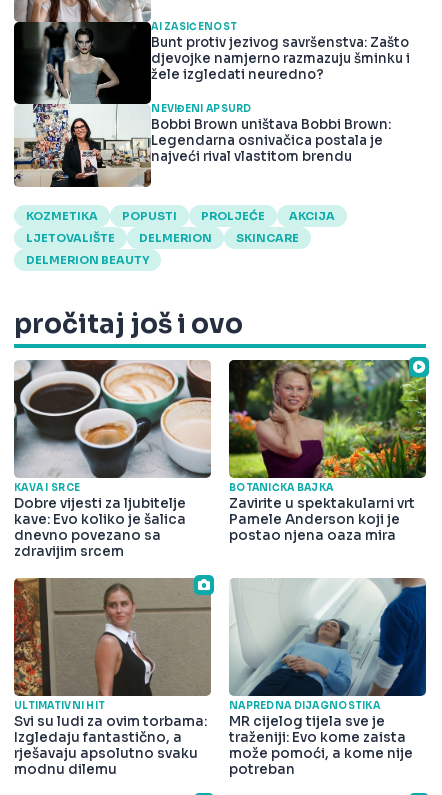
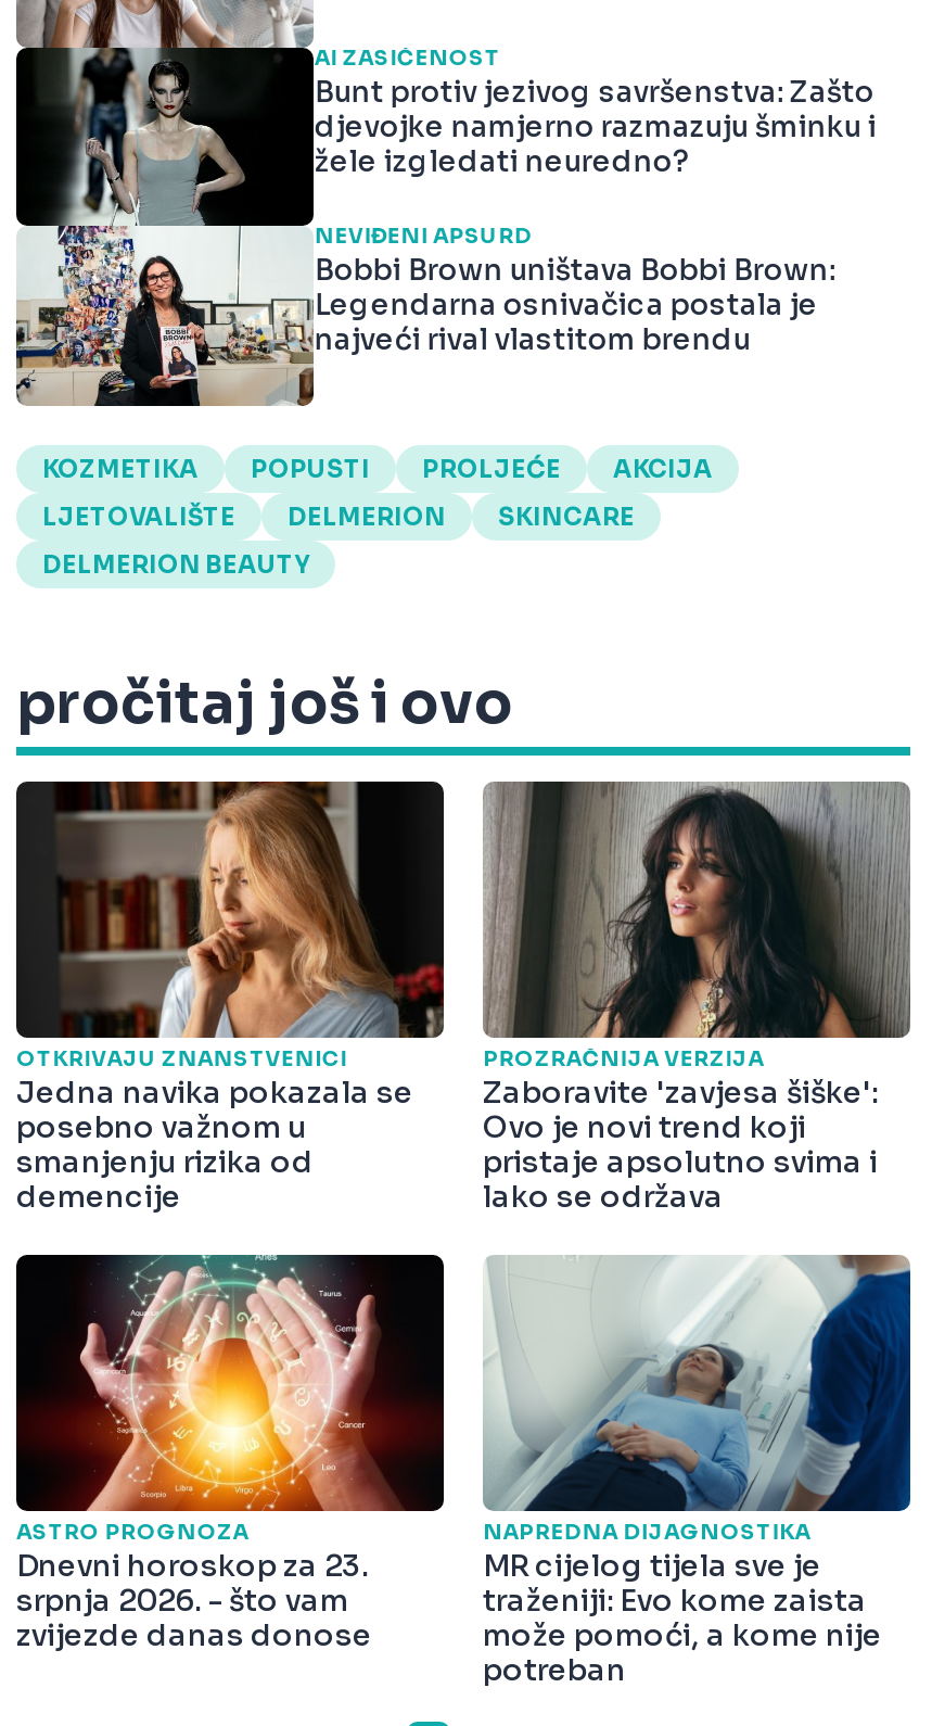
[13,359,211,560] [image] | KAVA I SRCE | Dobre vijesti za ljubitelje | kave: Evo koliko je šalica | dnevno povezano sa | zdravijim srcem -> [14,779,446,1215] [image] | OTKRIVAJU ZNANSTVENICI | Jedna navika pokazala se | posebno važnom u | smanjenju rizika od | demencije
[229,356,430,544] [image] | BOTANIČKA BAJKA | Zavirite u spektakularni vrt | Pamele Anderson koji je | postao njena oaza mira -> [483,775,917,1215] [image] | PROZRAČNIJA VERZIJA | Zaboravite 'zavjesa šiške': | Ovo je novi trend koji | pristaje apsolutno svima i | lako se održava
[13,574,215,778] [image] | ULTIMATIVNI HIT | Svi su ludi za ovim torbama: | Izgledaju fantastično, a | rješavaju apsolutno svaku | modnu dilemu -> [14,1248,450,1654] [image] | ASTRO PROGNOZA | Dnevni horoskop za 23. | srpnja 2026. - što vam | zvijezde danas donose

